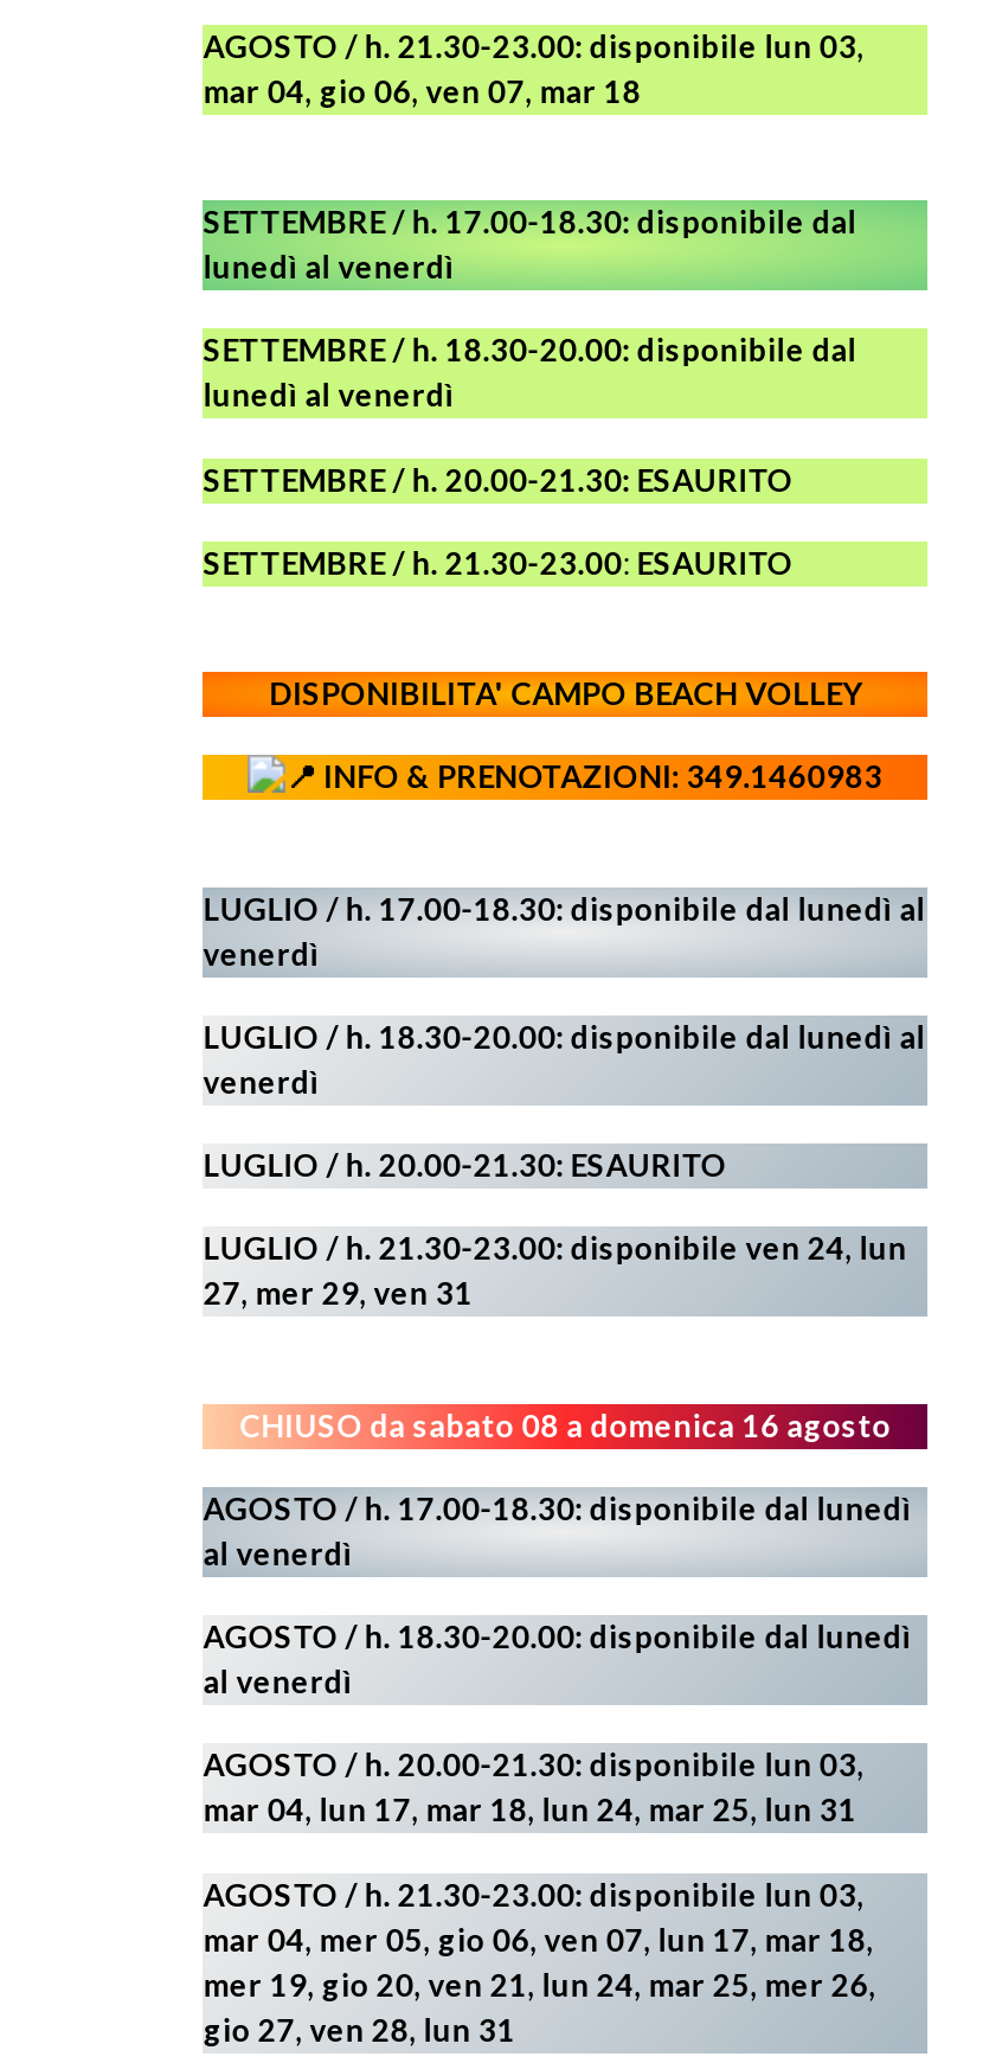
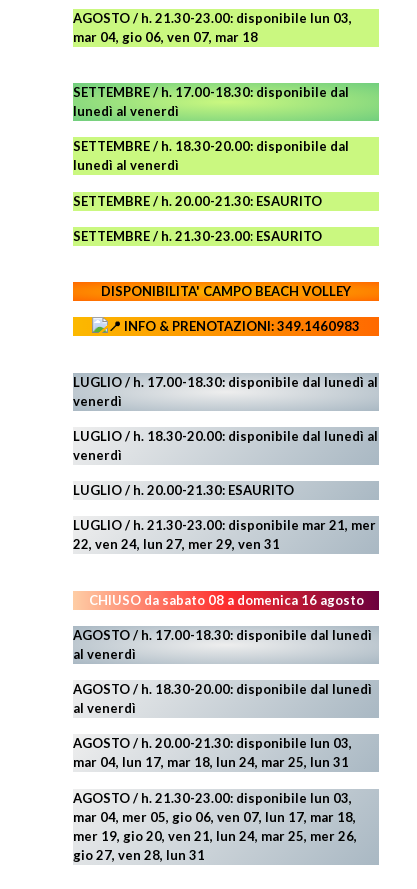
[203,1229,907,1312] LUGLIO / h. 21.30-23.00: disponibile ven 24, lun | 27, mer 29, ven 31 -> [73,517,376,552] LUGLIO / h. 21.30-23.00: disponibile mar 21, mer | 22, ven 24, lun 27, mer 29, ven 31

